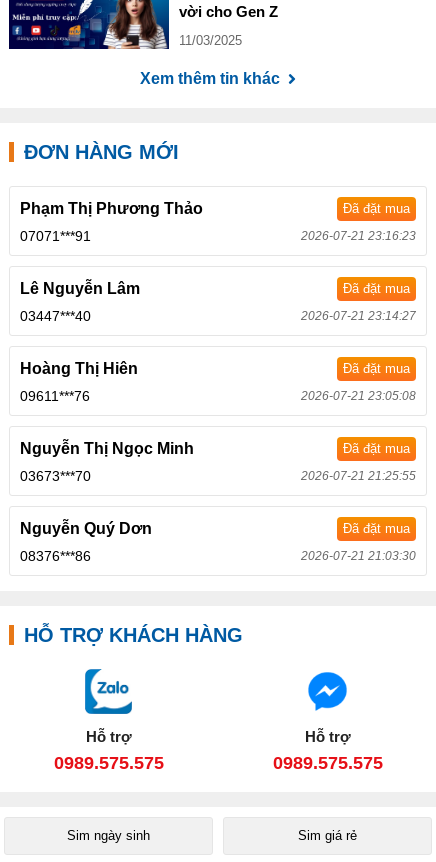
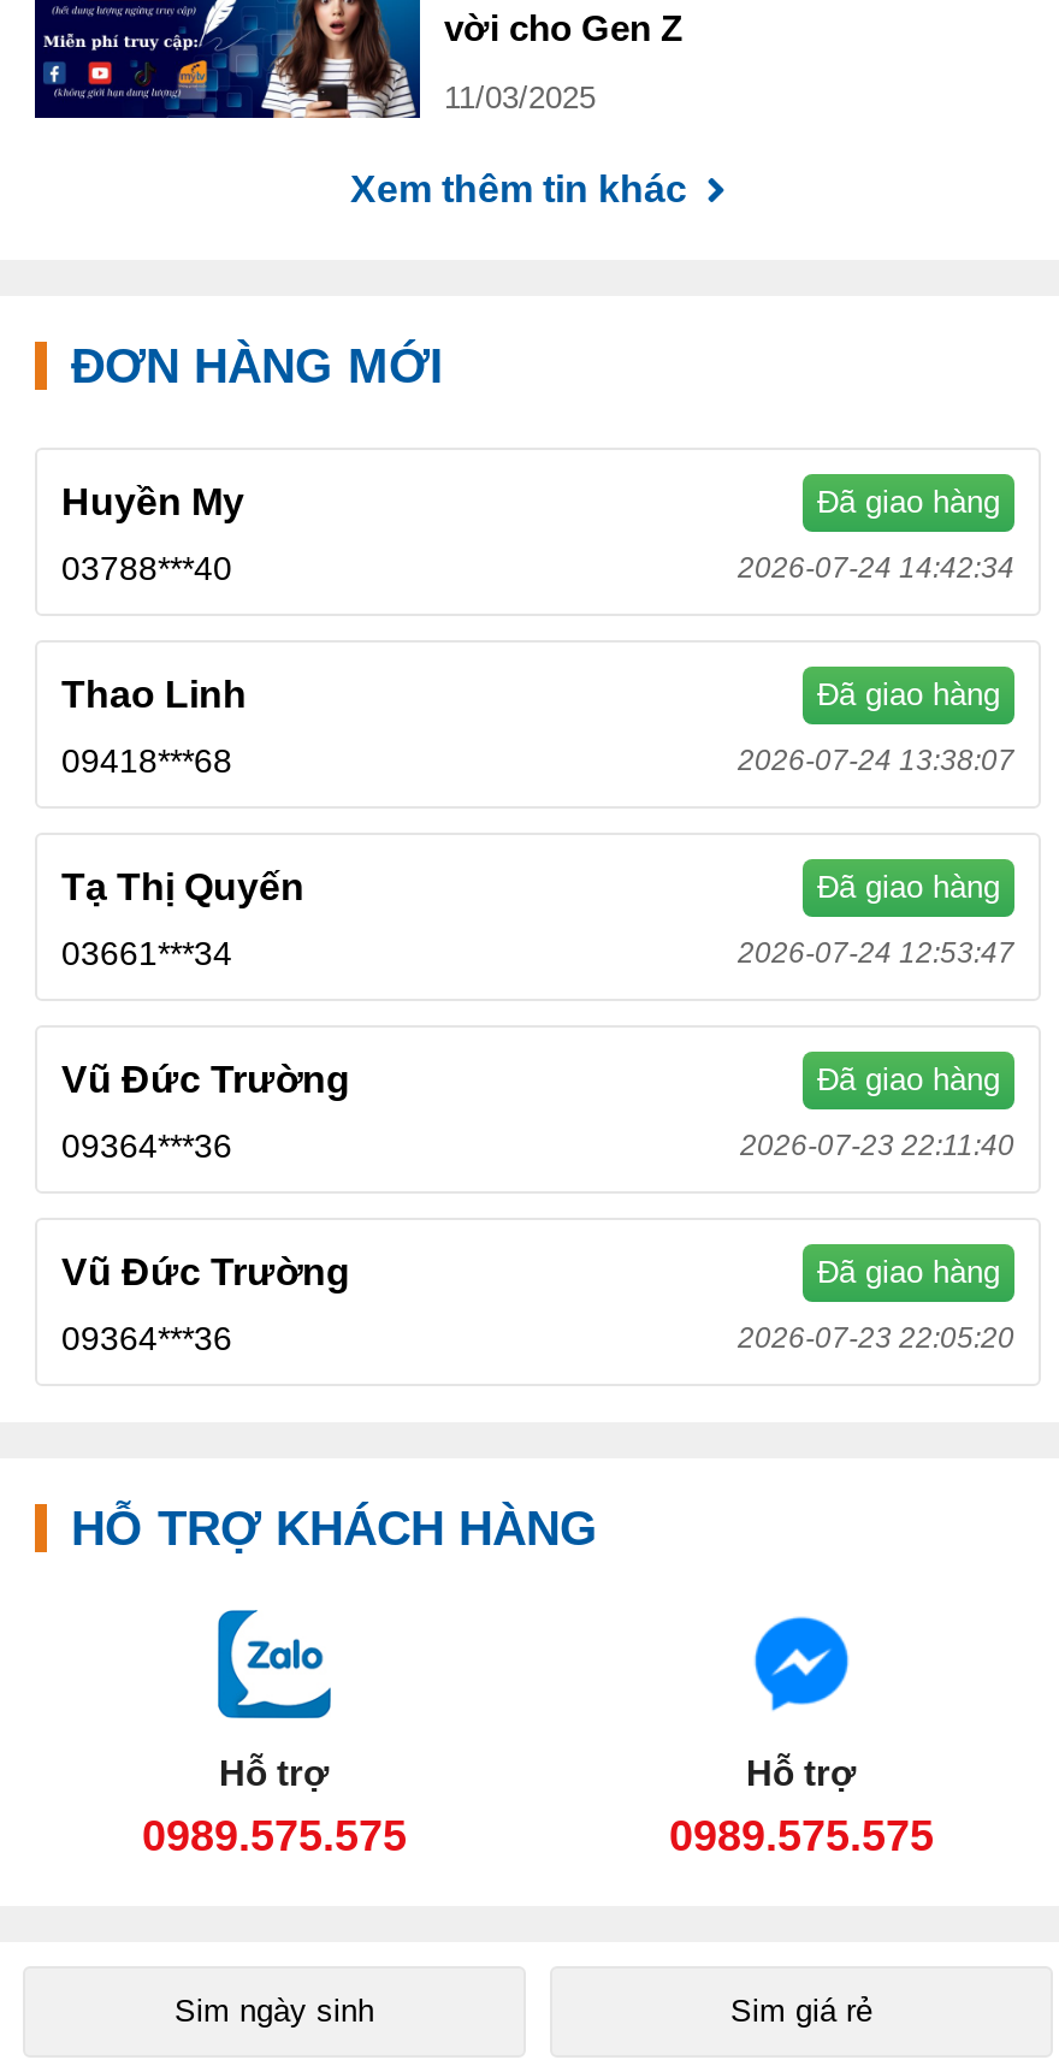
[20,200,410,217] Phạm Thị Phương Thảo | Đã đặt mua -> [61,481,1000,522] Huyền My | Đã giao hàng
[20,228,416,244] 07071***91 | 2026-07-21 23:16:23 -> [61,549,1014,587] 03788***40 | 2026-07-24 14:42:34
[20,280,410,297] Lê Nguyễn Lâm | Đã đặt mua -> [61,674,1000,715] Thao Linh | Đã giao hàng
[20,308,416,324] 03447***40 | 2026-07-21 23:14:27 -> [61,741,1014,780] 09418***68 | 2026-07-24 13:38:07
[20,360,410,377] Hoàng Thị Hiên | Đã đặt mua -> [61,866,1000,907] Tạ Thị Quyến | Đã giao hàng
[20,388,416,404] 09611***76 | 2026-07-21 23:05:08 -> [61,934,1014,972] 03661***34 | 2026-07-24 12:53:47
[20,440,410,457] Nguyễn Thị Ngọc Minh | Đã đặt mua -> [61,1059,1000,1100] Vũ Đức Trường | Đã giao hàng
[20,468,416,484] 03673***70 | 2026-07-21 21:25:55 -> [61,1126,1014,1165] 09364***36 | 2026-07-23 22:11:40
[20,520,410,537] Nguyễn Quý Dơn | Đã đặt mua -> [61,1251,1000,1292] Vũ Đức Trường | Đã giao hàng
[20,548,416,564] 08376***86 | 2026-07-21 21:03:30 -> [61,1319,1014,1357] 09364***36 | 2026-07-23 22:05:20

